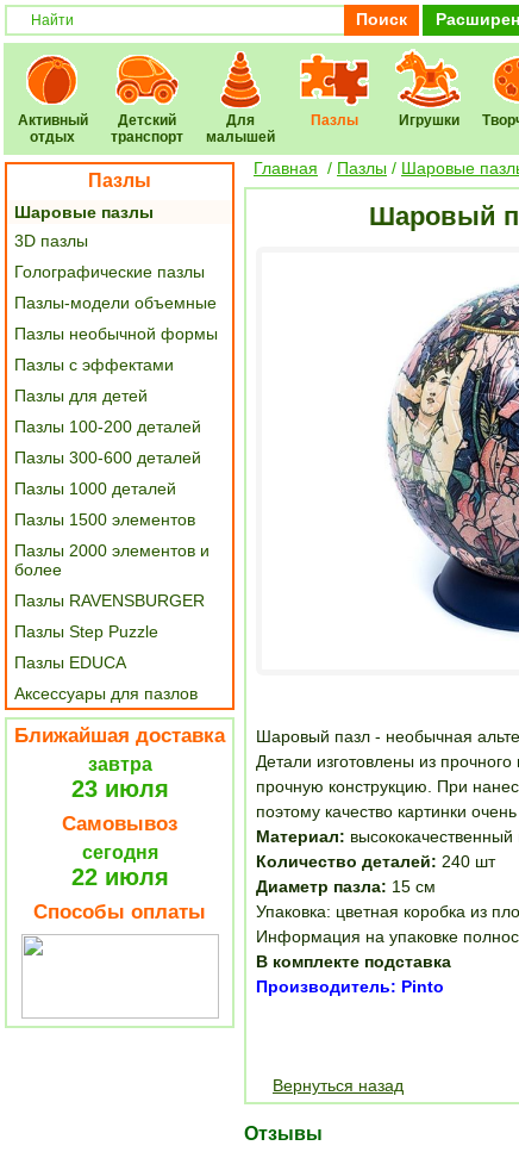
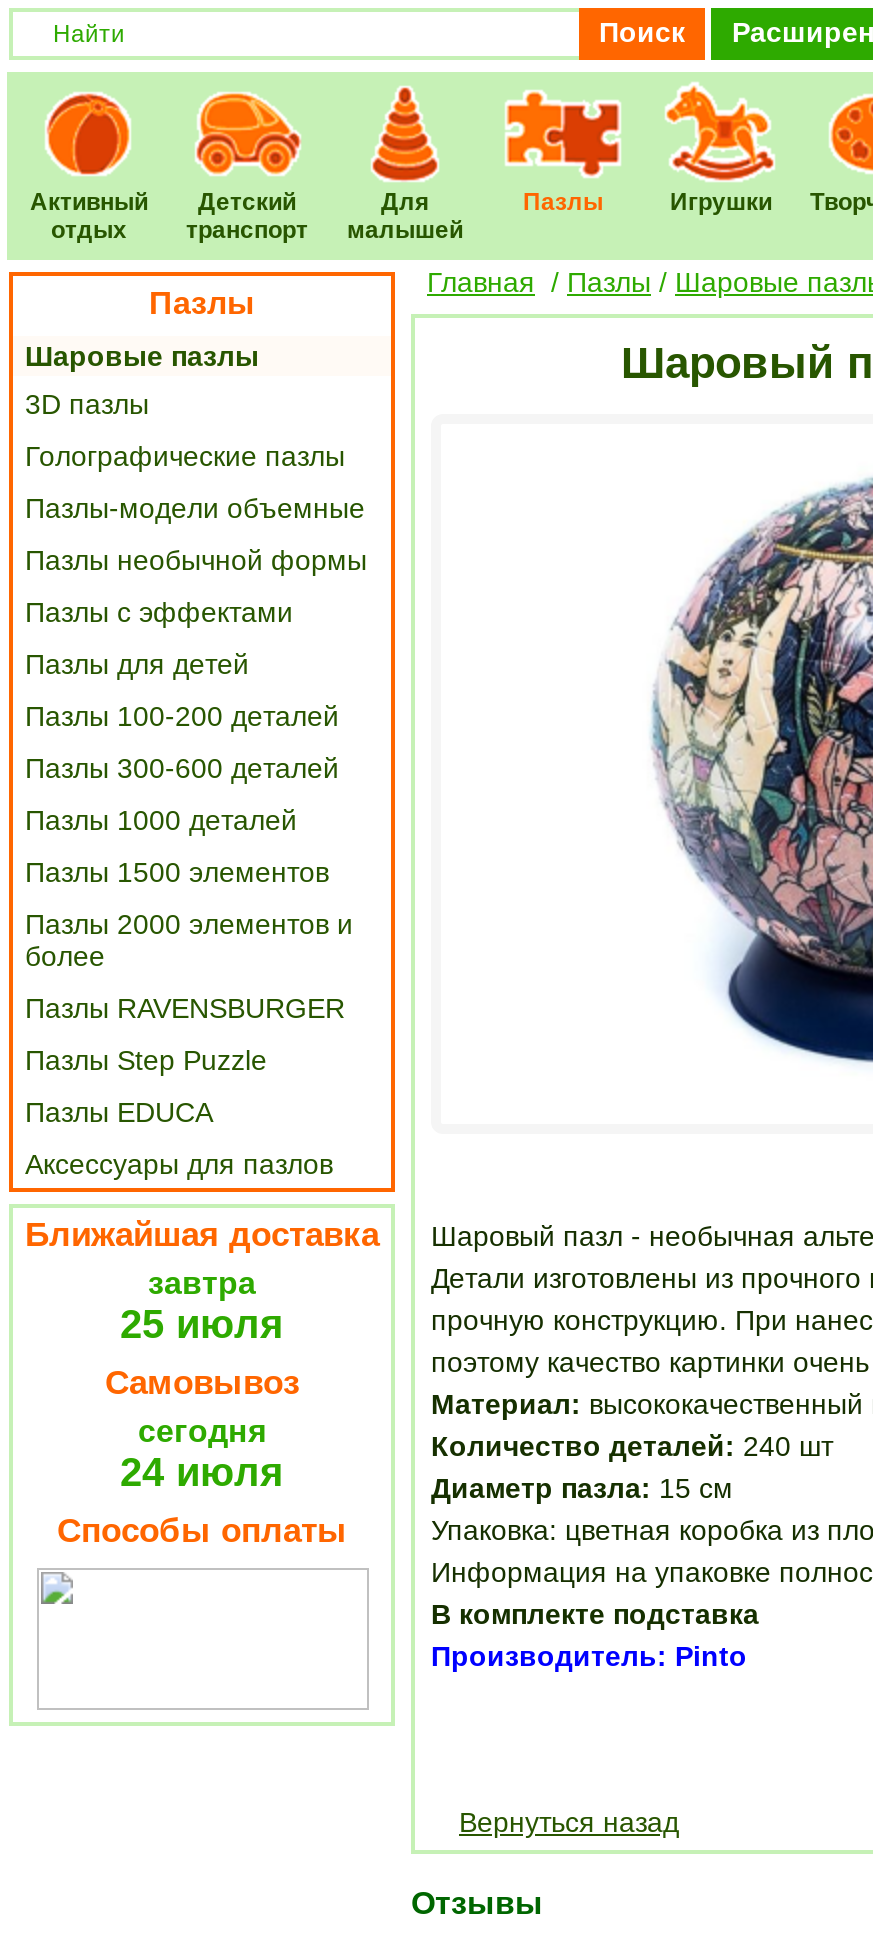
[71,776,168,802] 23 июля -> [120,1302,284,1346] 25 июля
[71,864,168,890] 22 июля -> [120,1450,284,1494] 24 июля

